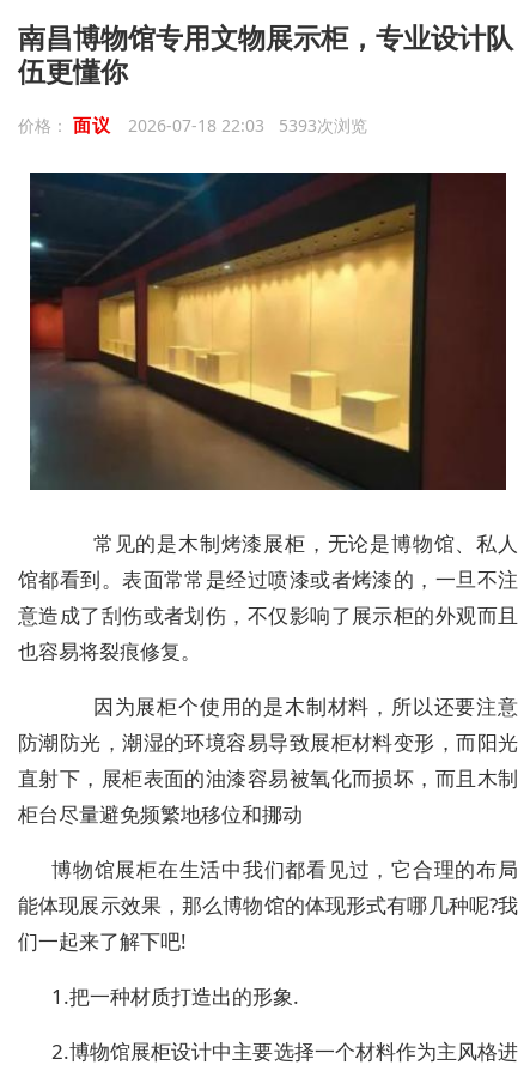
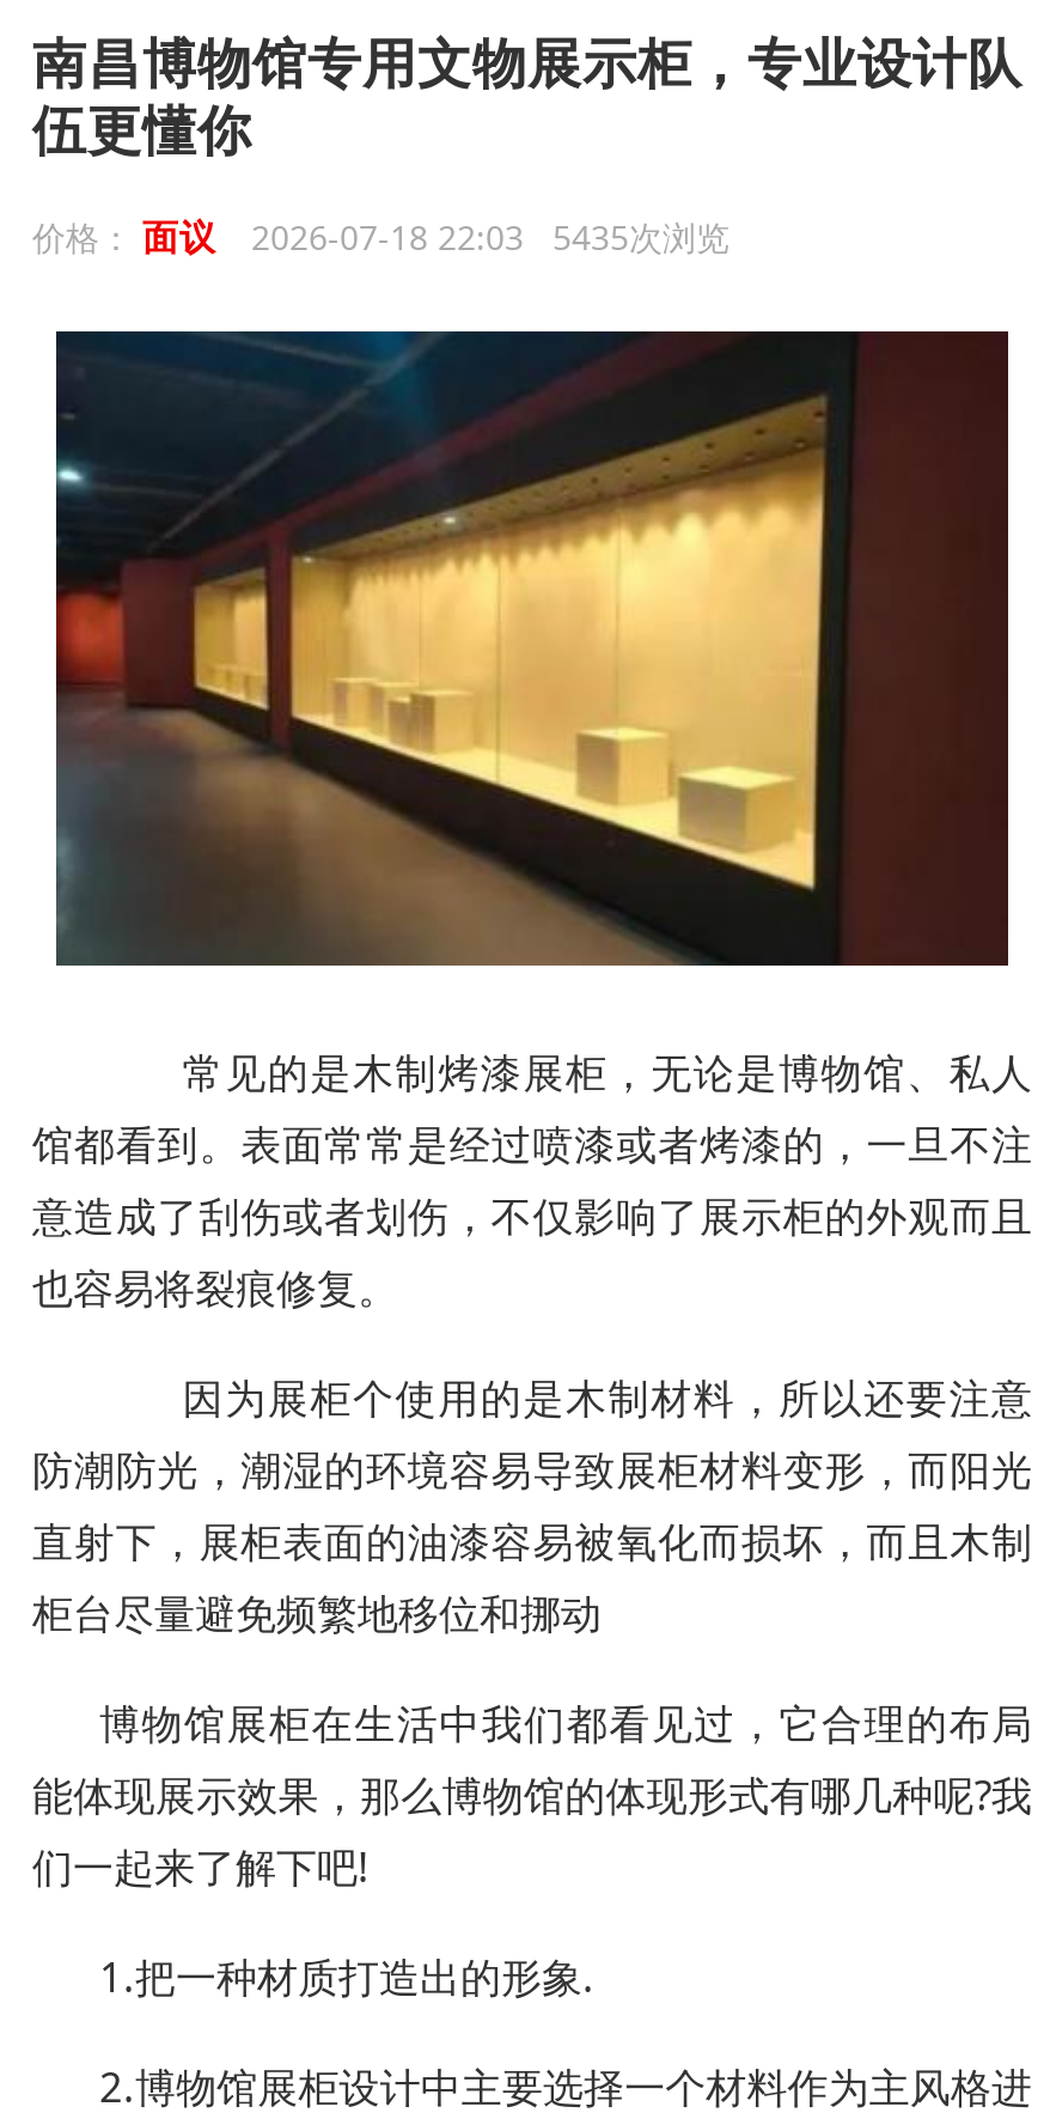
[18,113,367,137] 价格：面议 2026-07-18 22:03 5393次浏览 -> [32,212,729,260] 价格：面议 2026-07-18 22:03 5435次浏览

